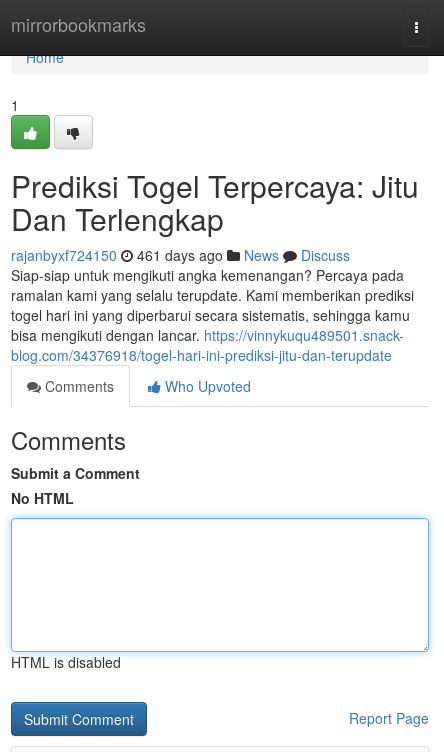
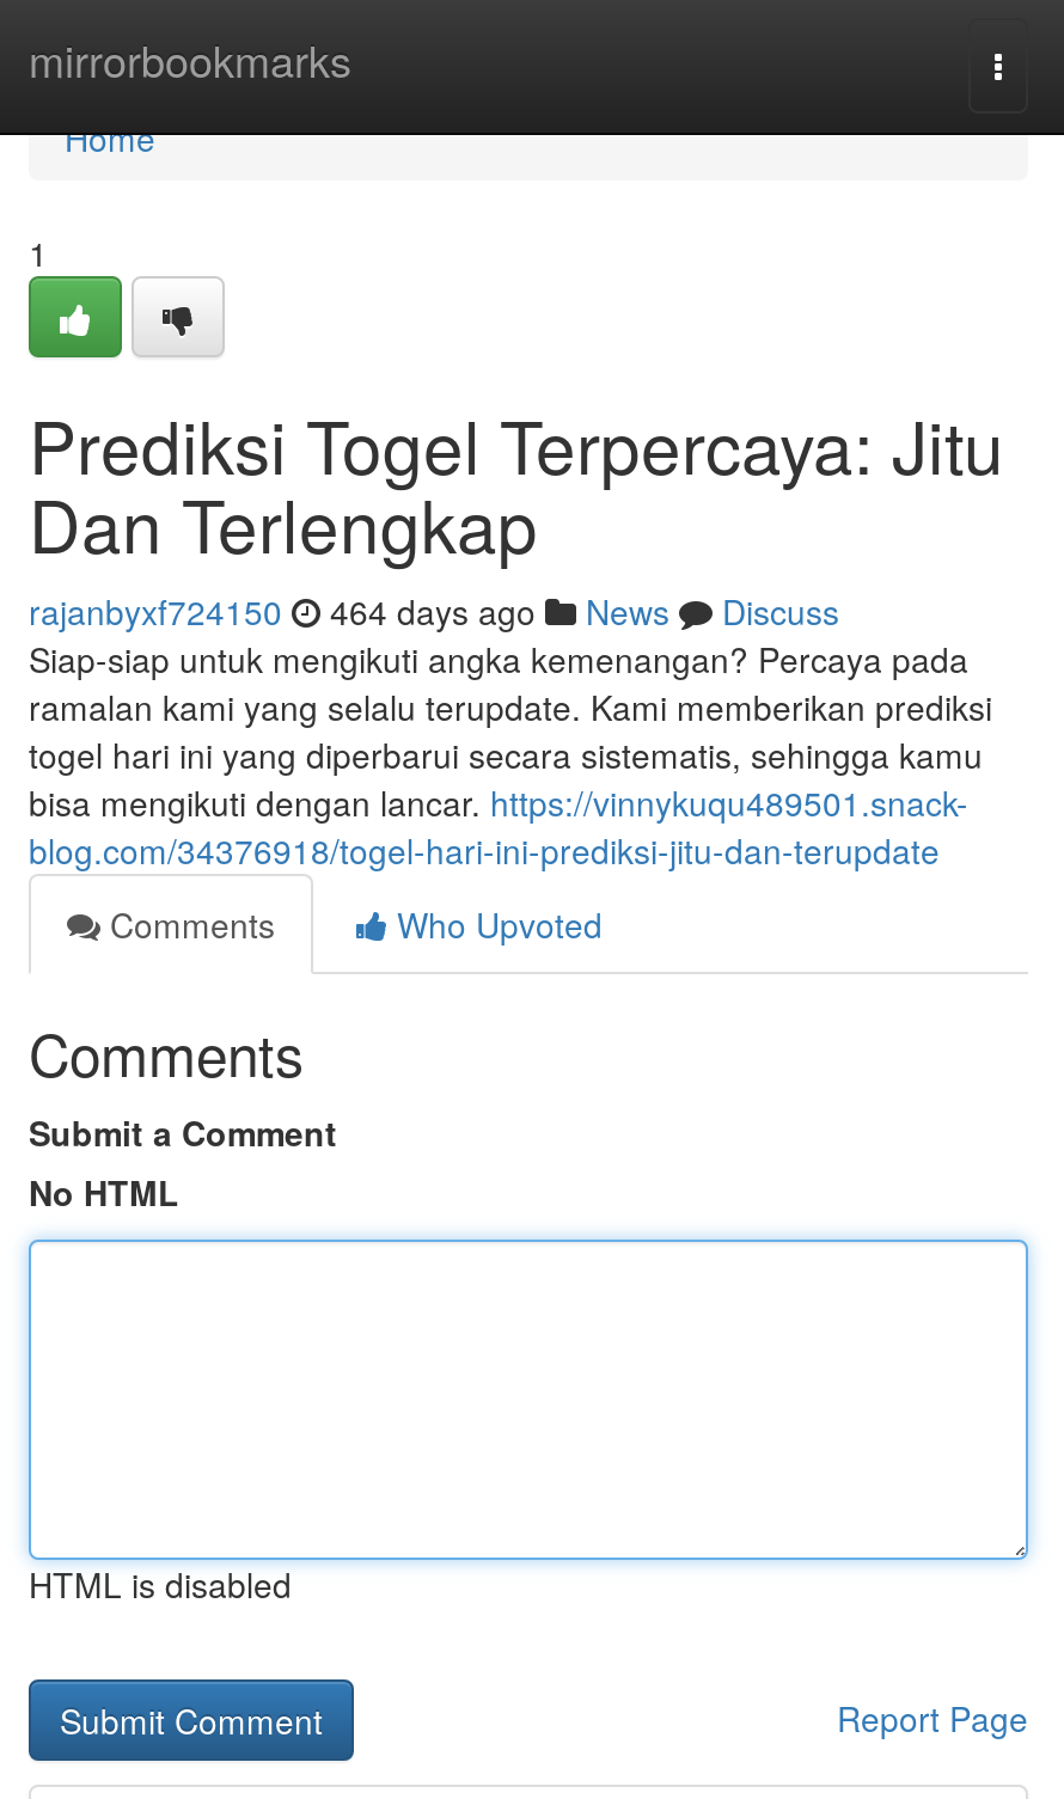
[11,245,350,265] rajanbyxf724150 461 days ago News Discuss -> [29,587,839,635] rajanbyxf724150 464 days ago News Discuss

